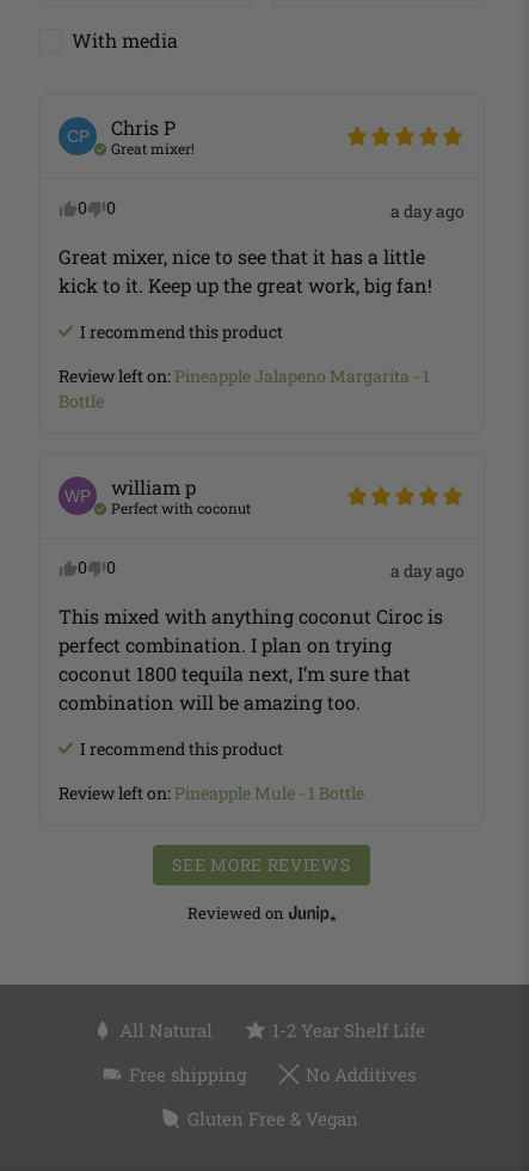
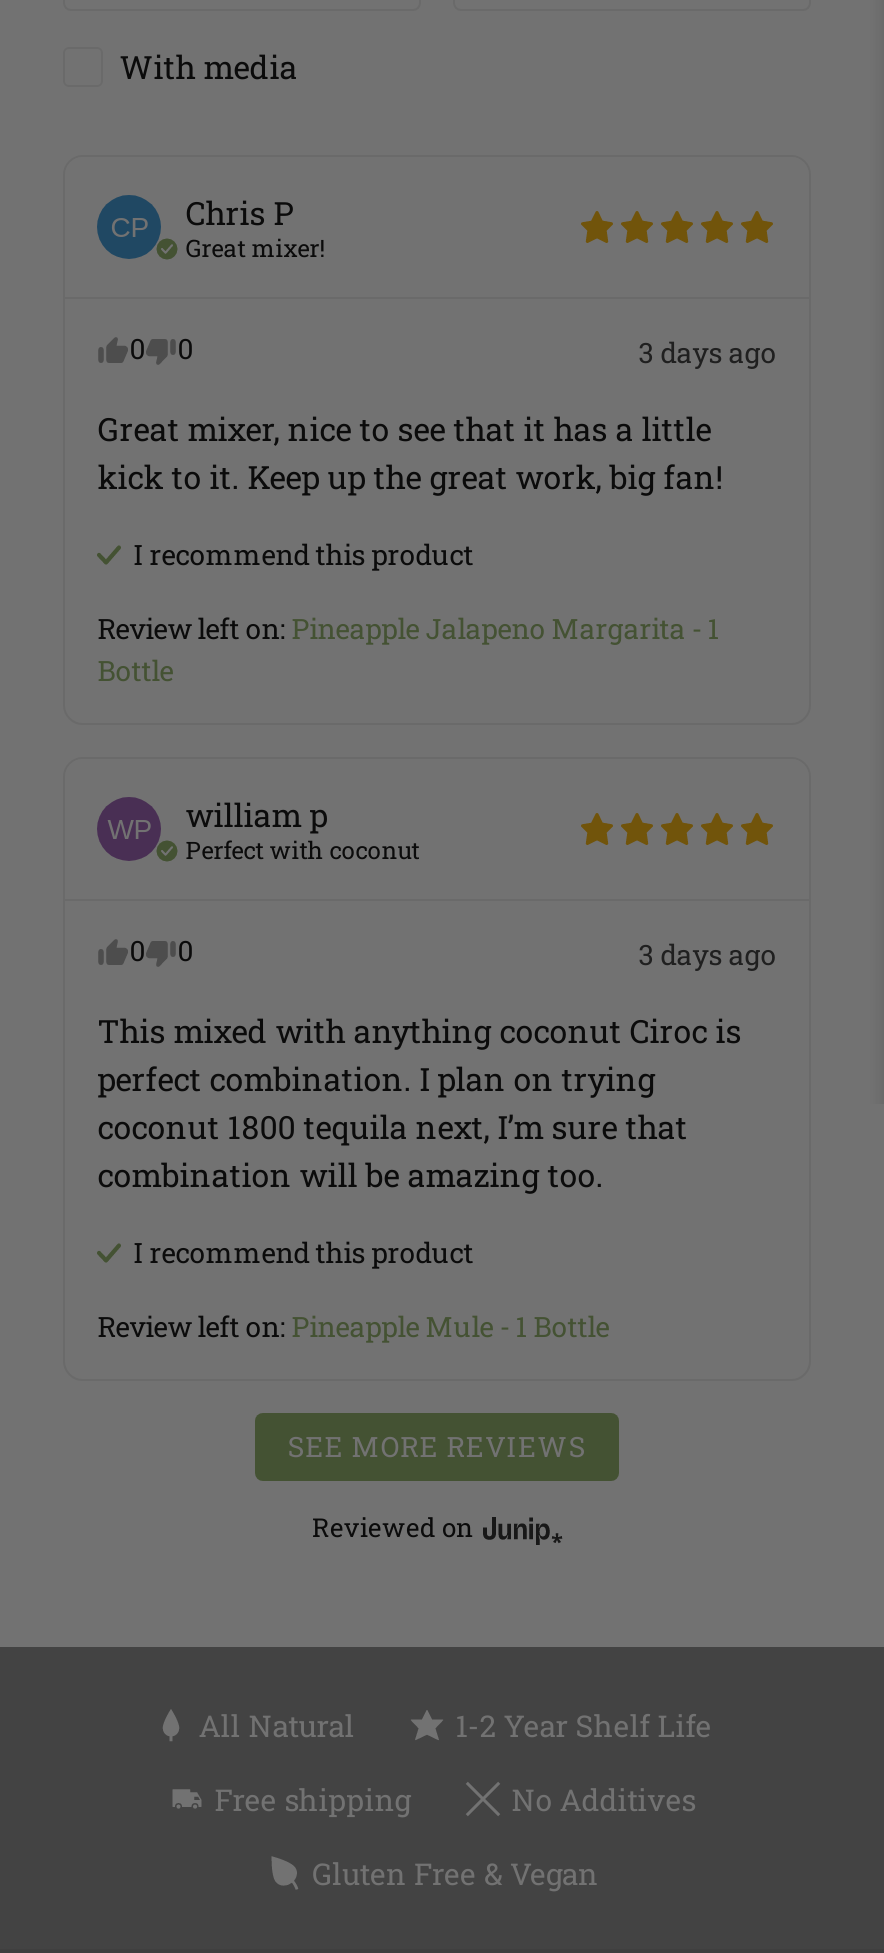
[390,199,464,222] a day ago -> [639,334,777,372] 3 days ago
[390,559,464,582] a day ago -> [639,936,777,974] 3 days ago

